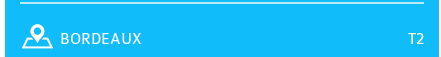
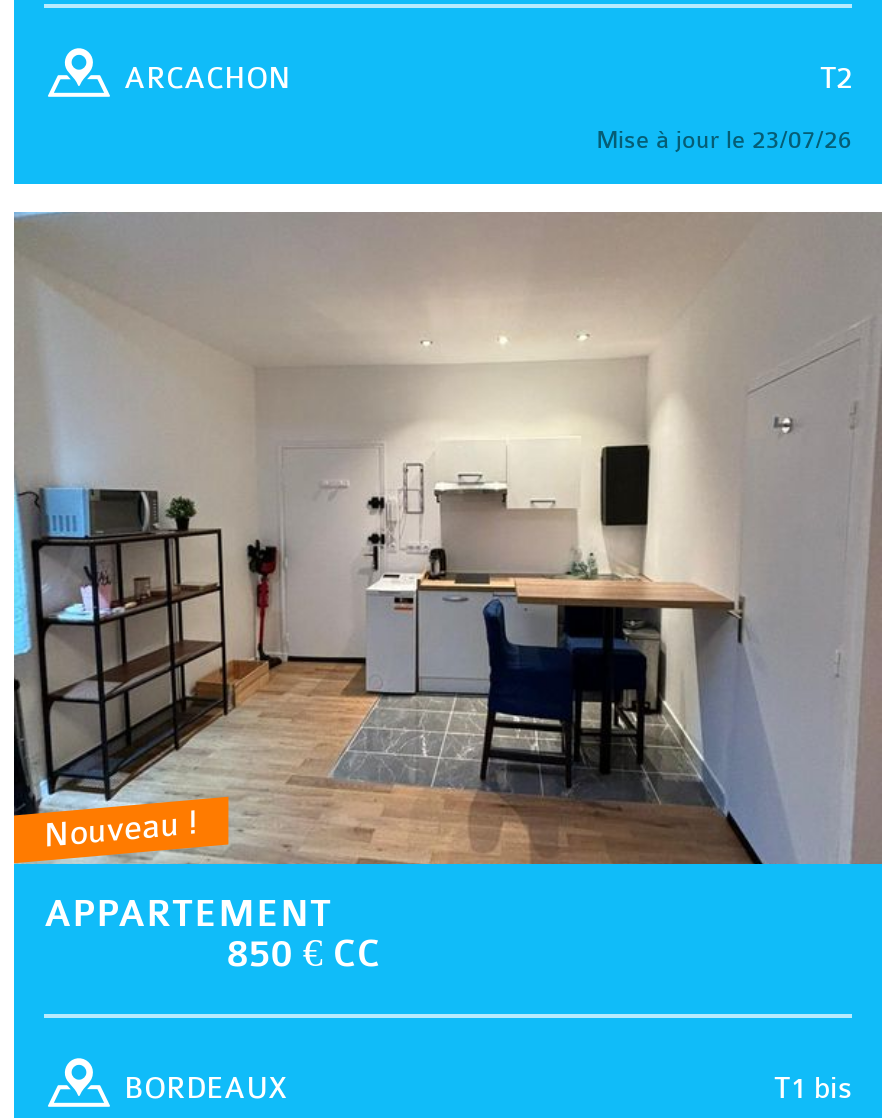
none -> [12,182,884,1105] [image] | Nouveau ! | APPARTEMENT | 850 € CC | T1 bis
none -> [124,62,852,154] ARCACHON | Mise à jour le 23/07/26

